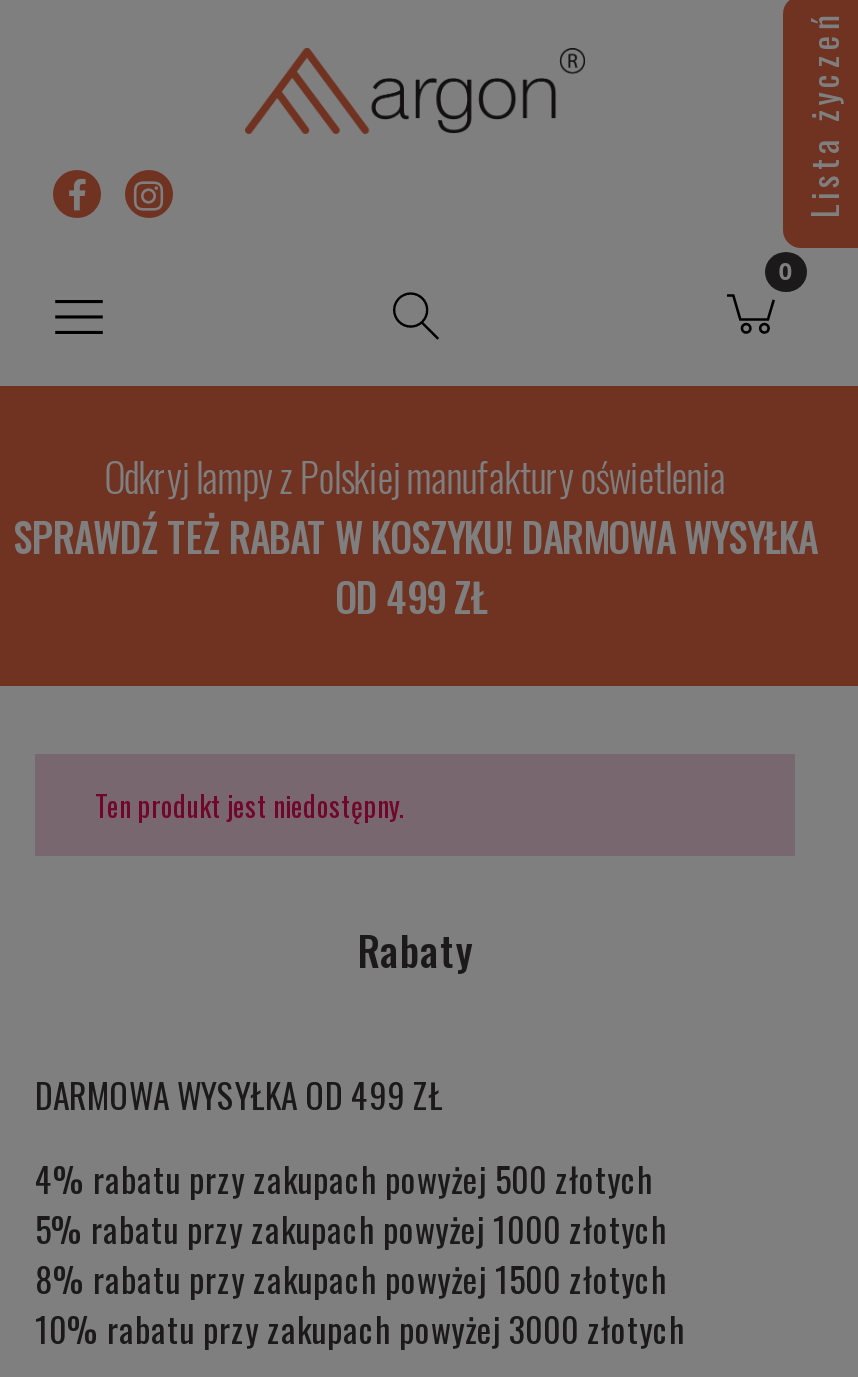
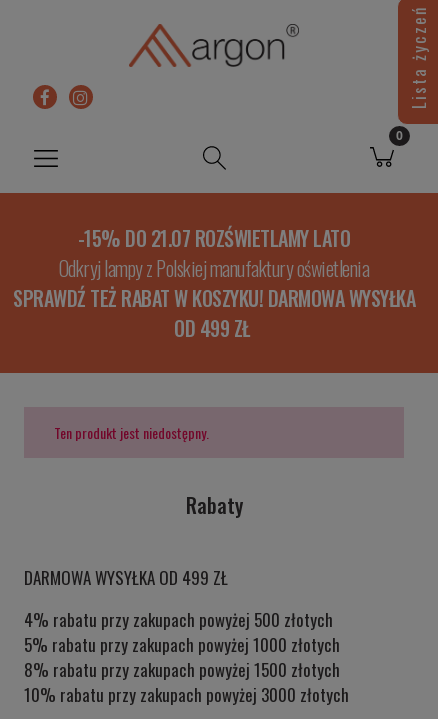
none -> [78,223,350,253] -15% DO 21.07 ROZŚWIETLAMY LATO

